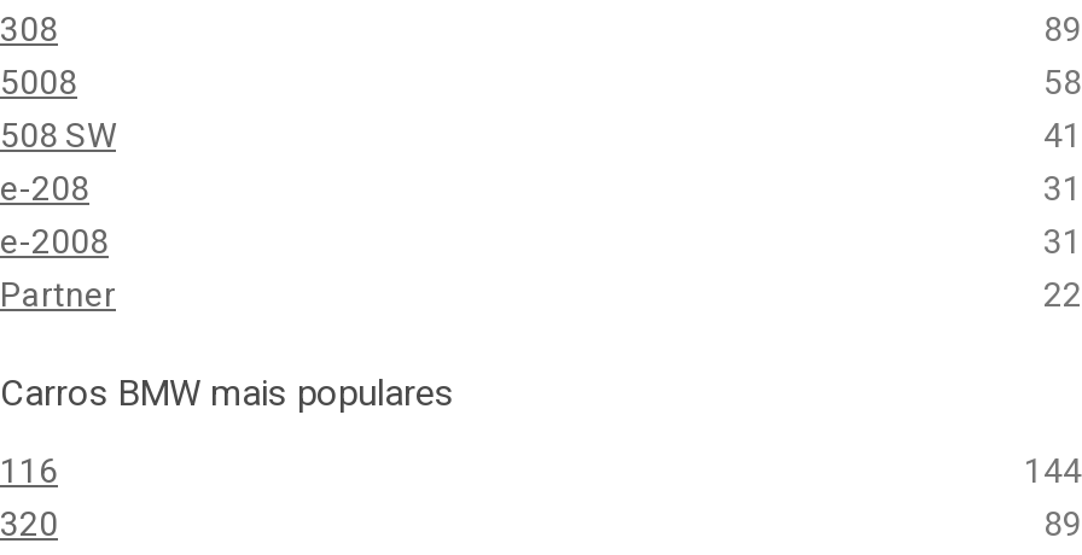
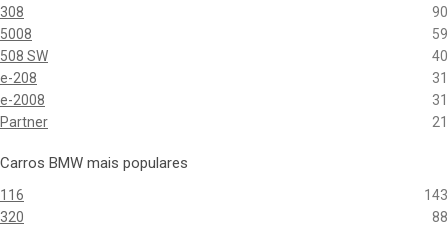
[1043,10,1082,48] 89 -> [432,4,448,20] 90
[1043,63,1082,101] 58 -> [432,26,448,42] 59
[1043,116,1082,154] 41 -> [432,48,448,64] 40
[1043,275,1082,314] 22 -> [432,114,448,130] 21
[1024,451,1082,490] 144 -> [424,187,448,203] 143
[1043,504,1082,543] 89 -> [432,209,448,225] 88

